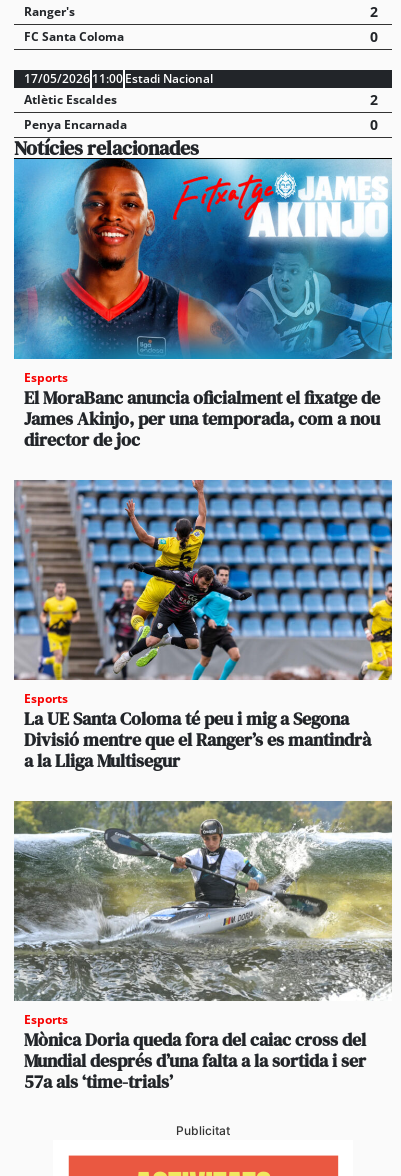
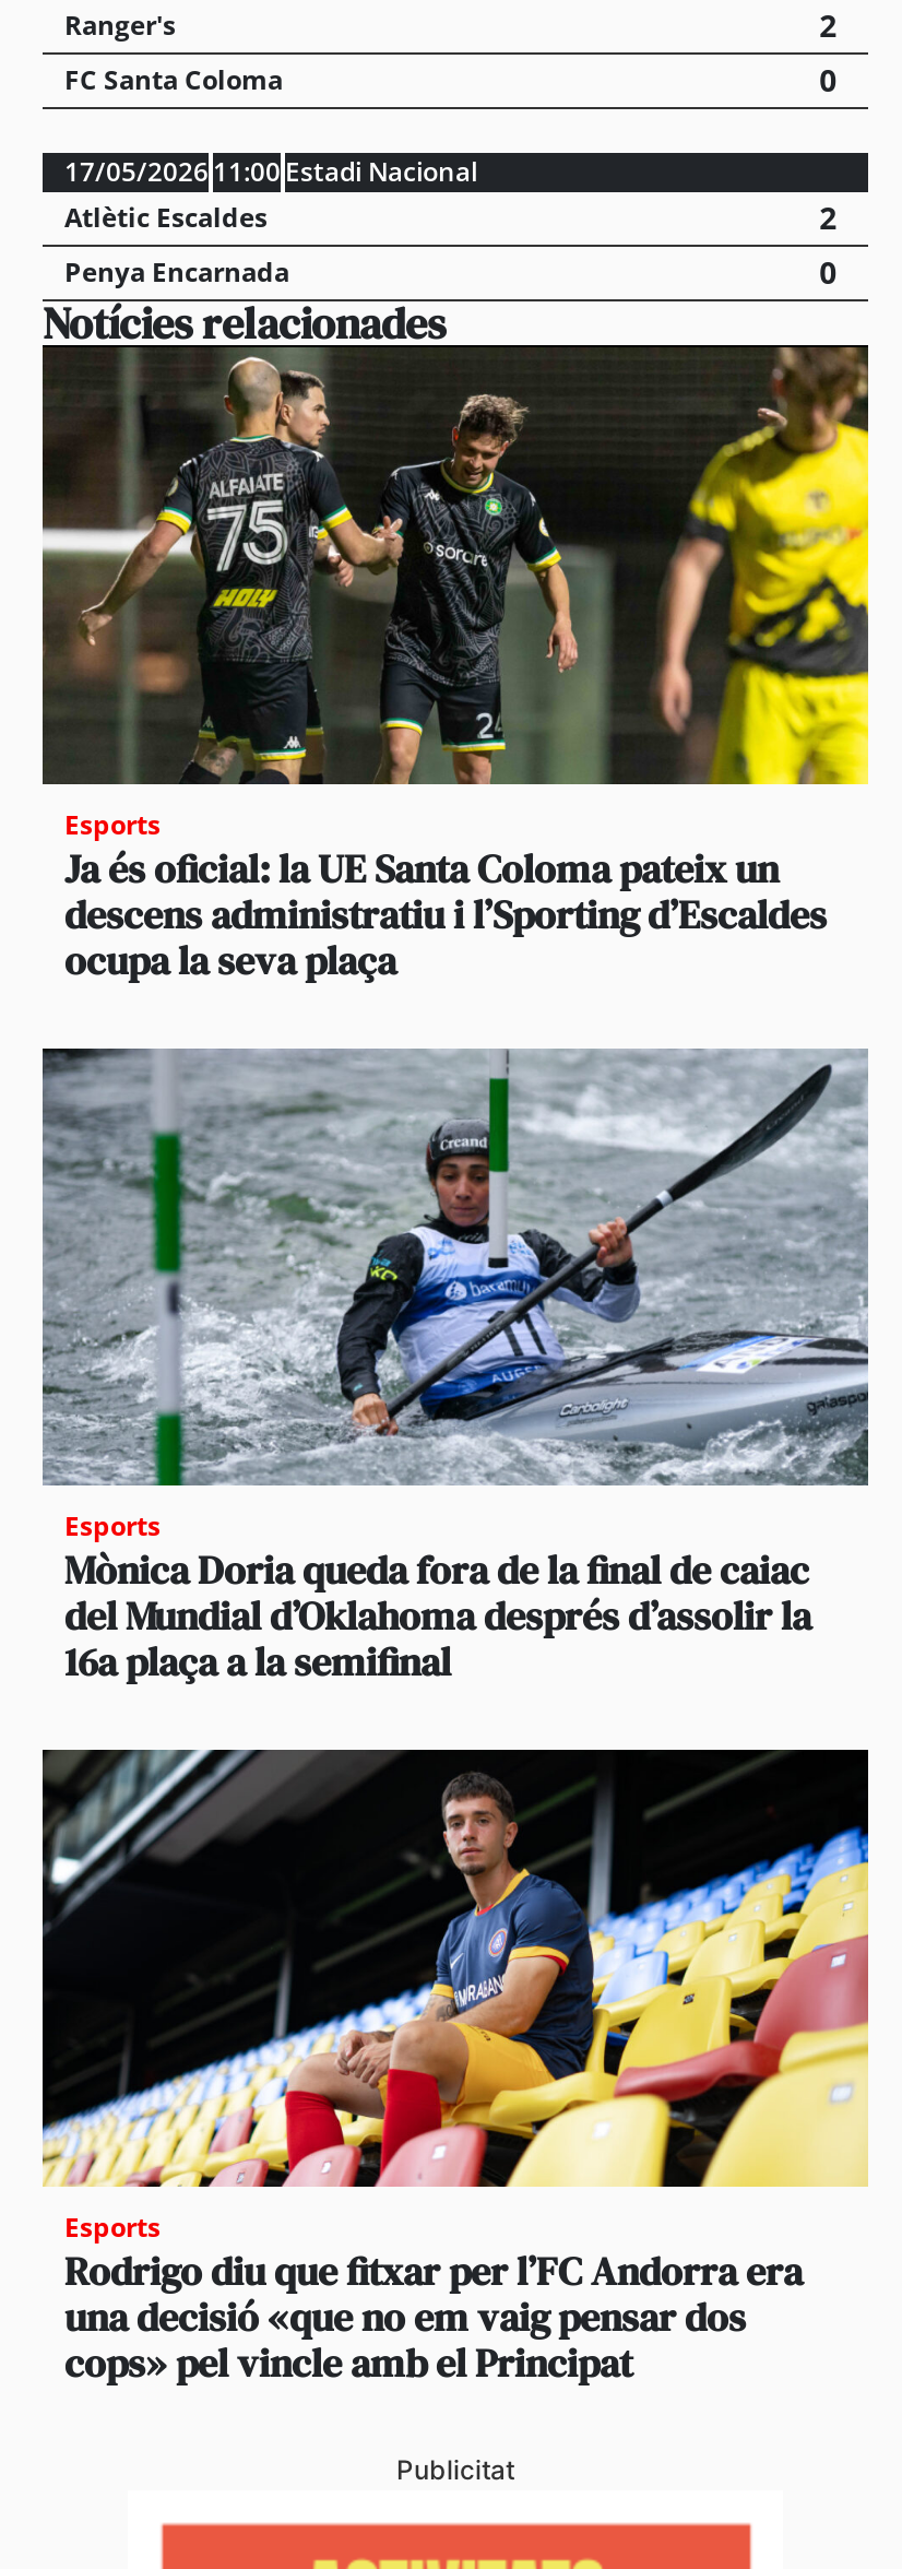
[13,158,393,452] [image] | El MoraBanc anuncia oficialment el fixatge de | James Akinjo, per una temporada, com a nou | director de joc -> [40,345,870,987] [image] | Ja és oficial: la UE Santa Coloma pateix un | descens administratiu i l’Sporting d’Escaldes | ocupa la seva plaça
[14,480,393,773] [image] | La UE Santa Coloma té peu i mig a Segona | Divisió mentre que el Ranger’s es mantindrà | a la Lliga Multisegur -> [43,1049,870,1688] [image] | Mònica Doria queda fora de la final de caiac | del Mundial d’Oklahoma després d’assolir la | 16a plaça a la semifinal
[13,800,393,1094] [image] | Mònica Doria queda fora del caiac cross del | Mundial després d’una falta a la sortida i ser | 57a als ‘time-trials’ -> [40,1748,870,2389] [image] | Rodrigo diu que fitxar per l’FC Andorra era | una decisió «que no em vaig pensar dos | cops» pel vincle amb el Principat

